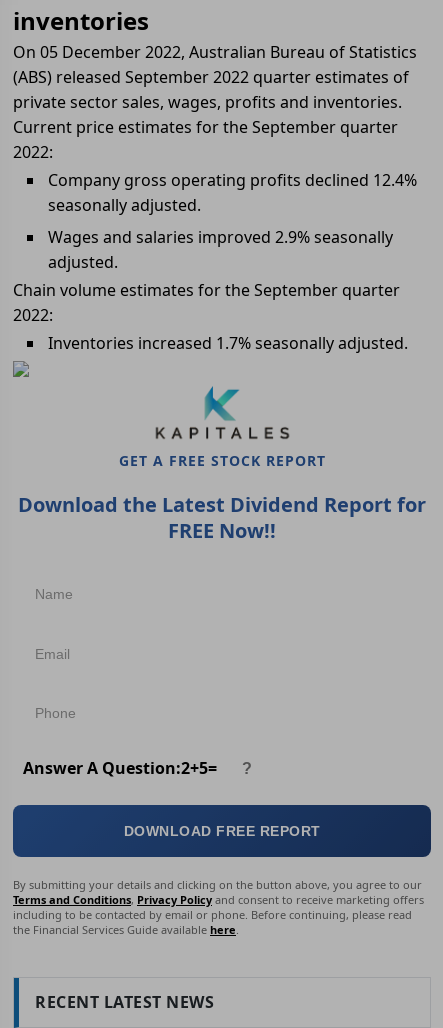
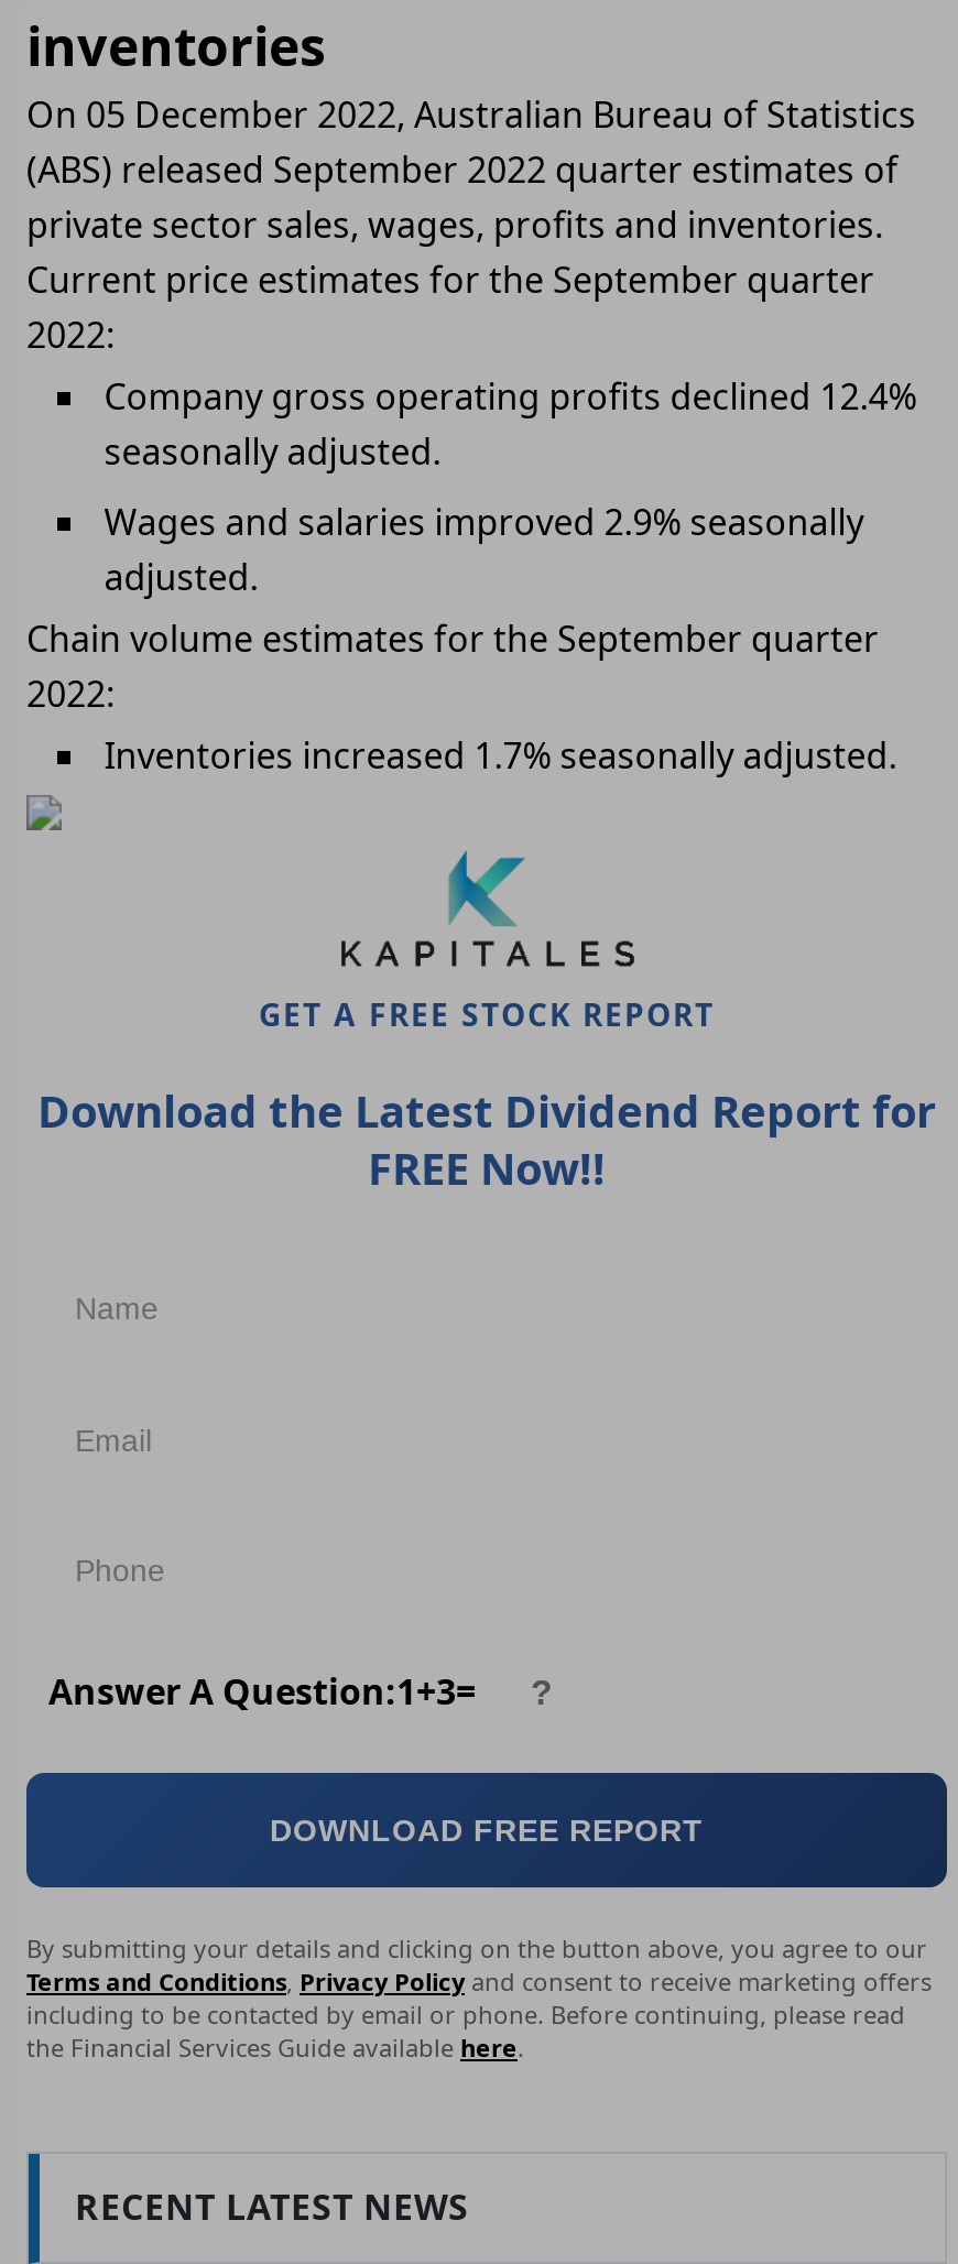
[23,757,217,779] Answer A Question:2+5= -> [48,1668,476,1716] Answer A Question:1+3=

